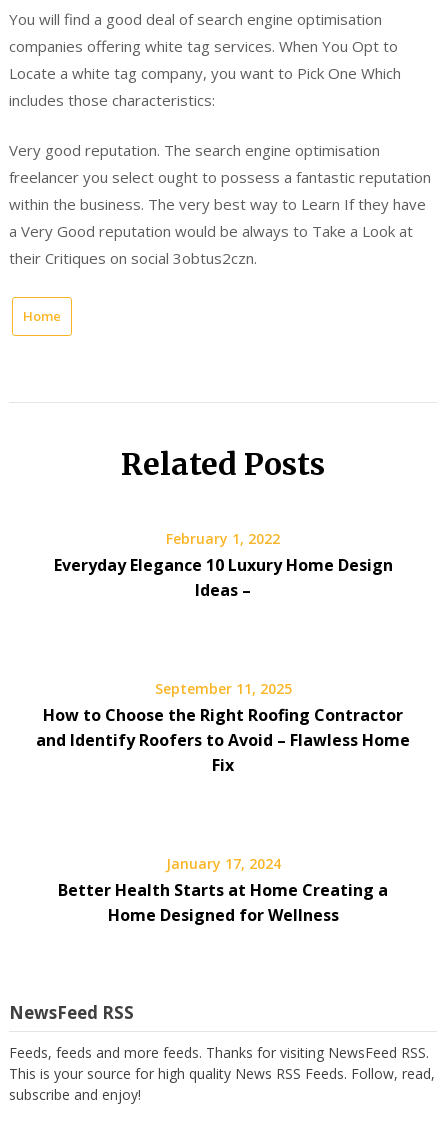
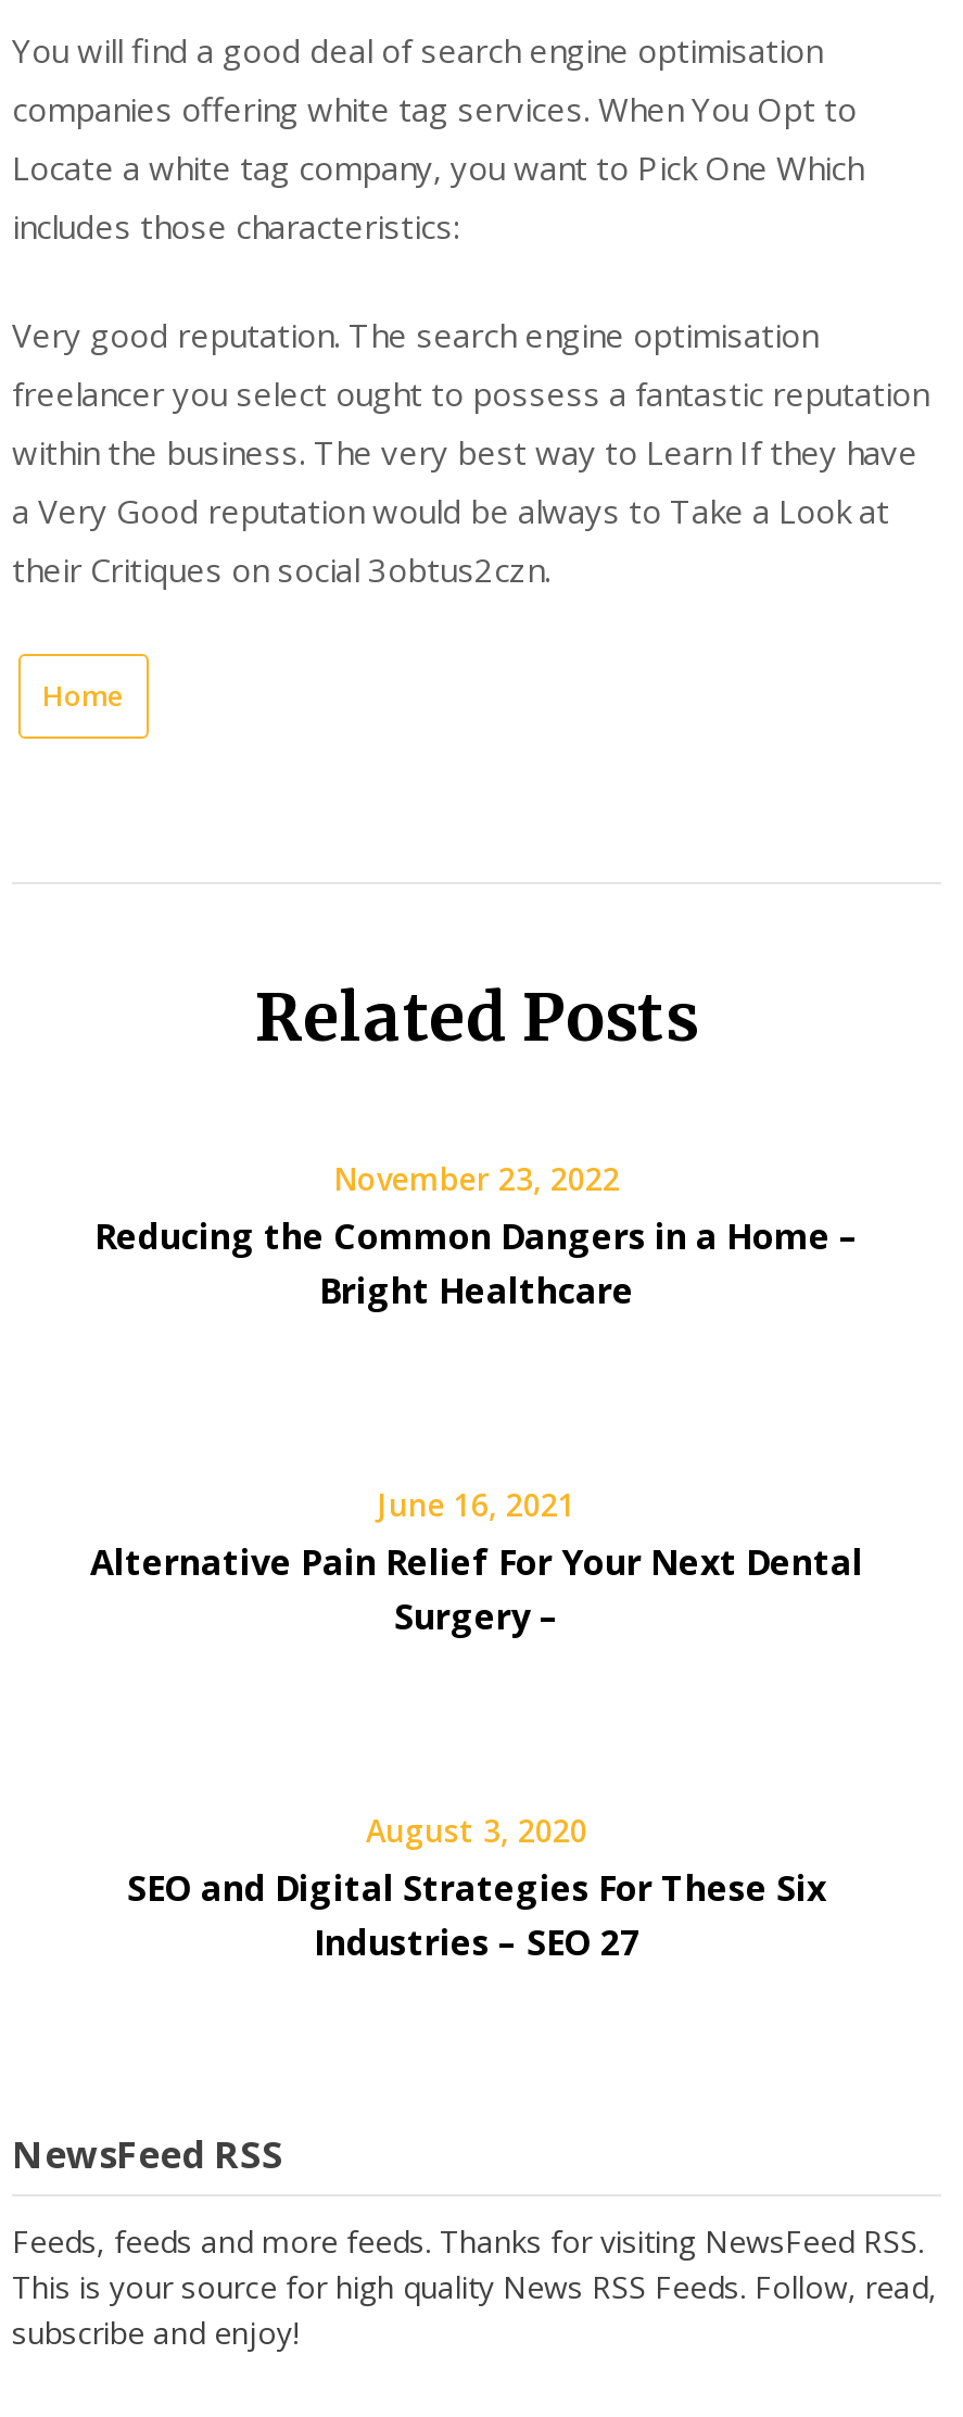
[53,529,392,601] February 1, 2022 | Everyday Elegance 10 Luxury Home Design | Ideas – -> [94,1157,859,1314] November 23, 2022 | Reducing the Common Dangers in a Home – | Bright Healthcare
[36,679,410,776] September 11, 2025 | How to Choose the Right Roofing Contractor | and Identify Roofers to Avoid – Flawless Home | Fix -> [90,1483,863,1640] June 16, 2021 | Alternative Pain Relief For Your Next Dental | Surgery –
[58,854,388,926] January 17, 2024 | Better Health Starts at Home Creating a | Home Designed for Wellness -> [127,1809,826,1966] August 3, 2020 | SEO and Digital Strategies For These Six | Industries – SEO 27

